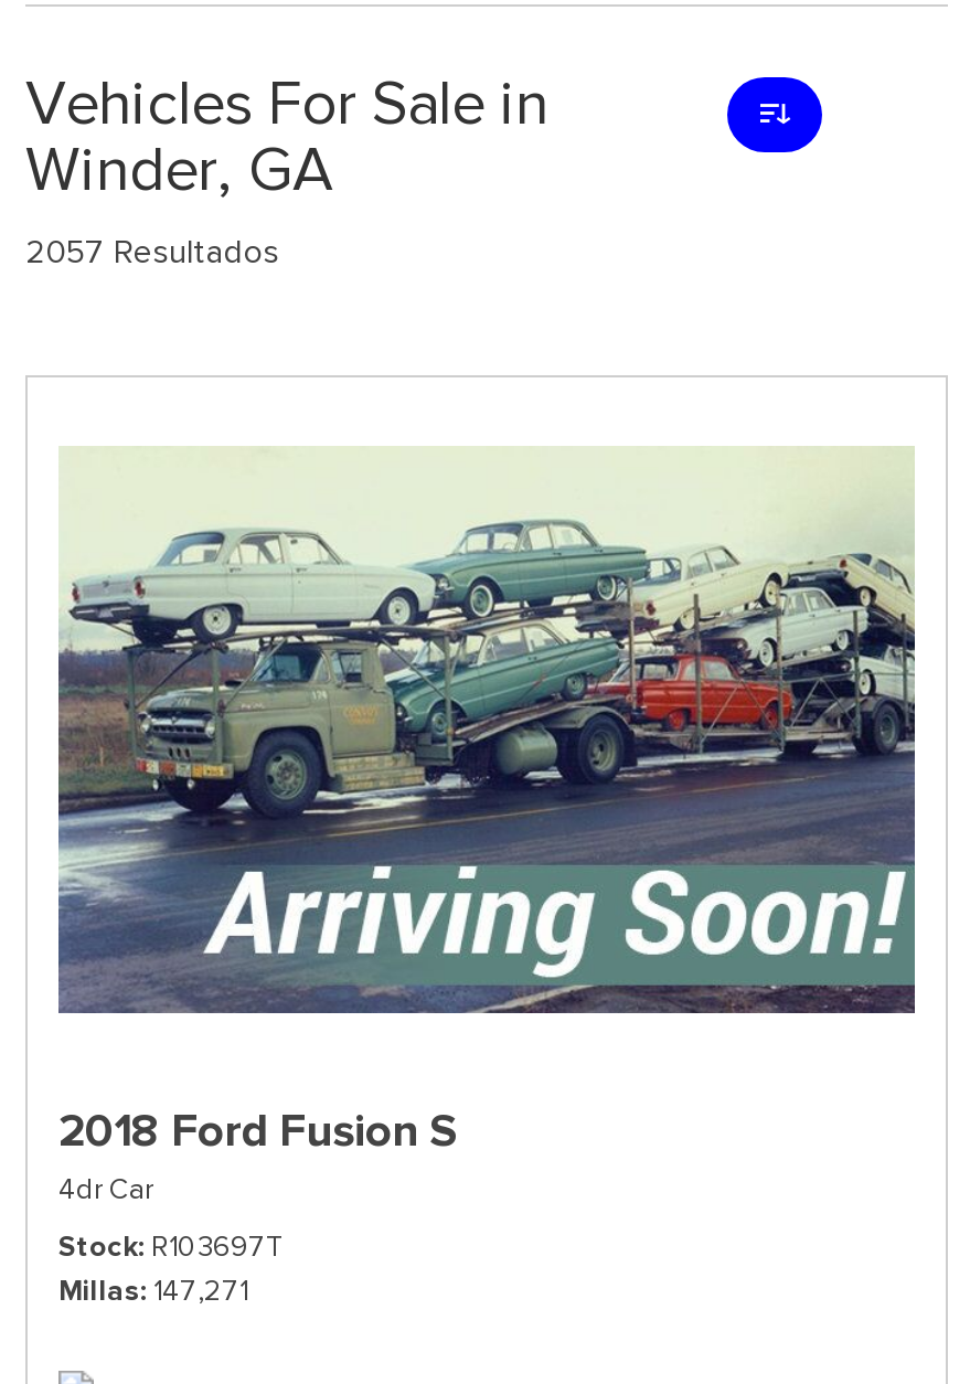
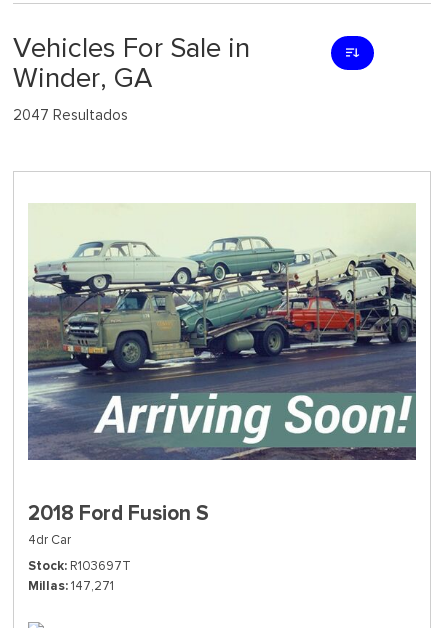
[25,232,279,272] 2057 Resultados -> [13,106,128,124] 2047 Resultados

